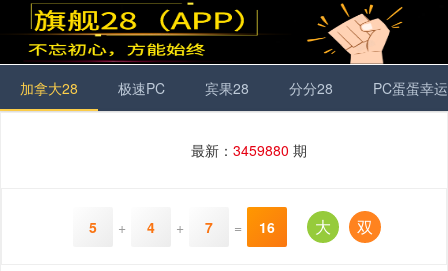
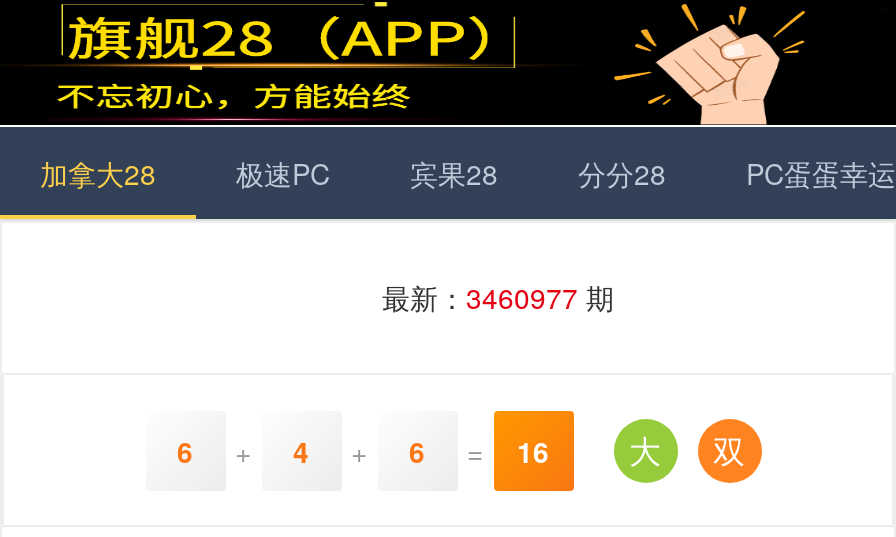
[191,140,307,160] 最新：3459880期 -> [382,277,614,317] 最新：3460977期
[88,217,96,237] 5 -> [177,430,193,470] 6
[204,217,212,237] 7 -> [409,430,425,470] 6

